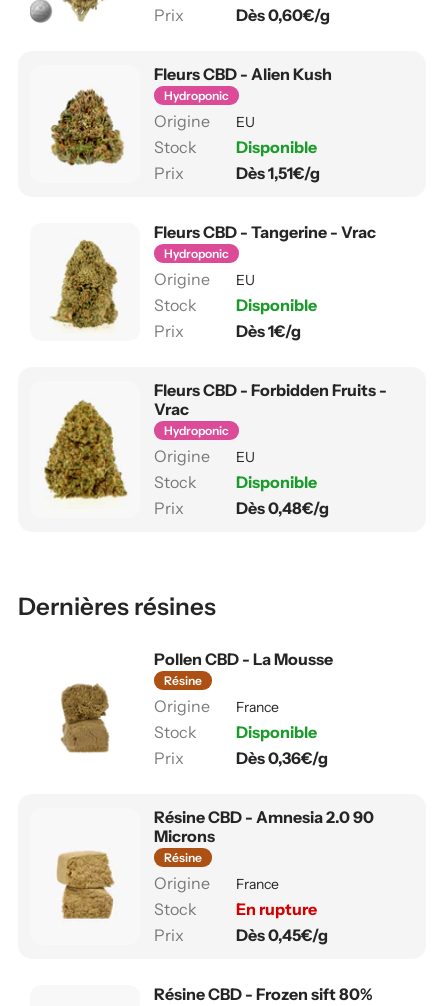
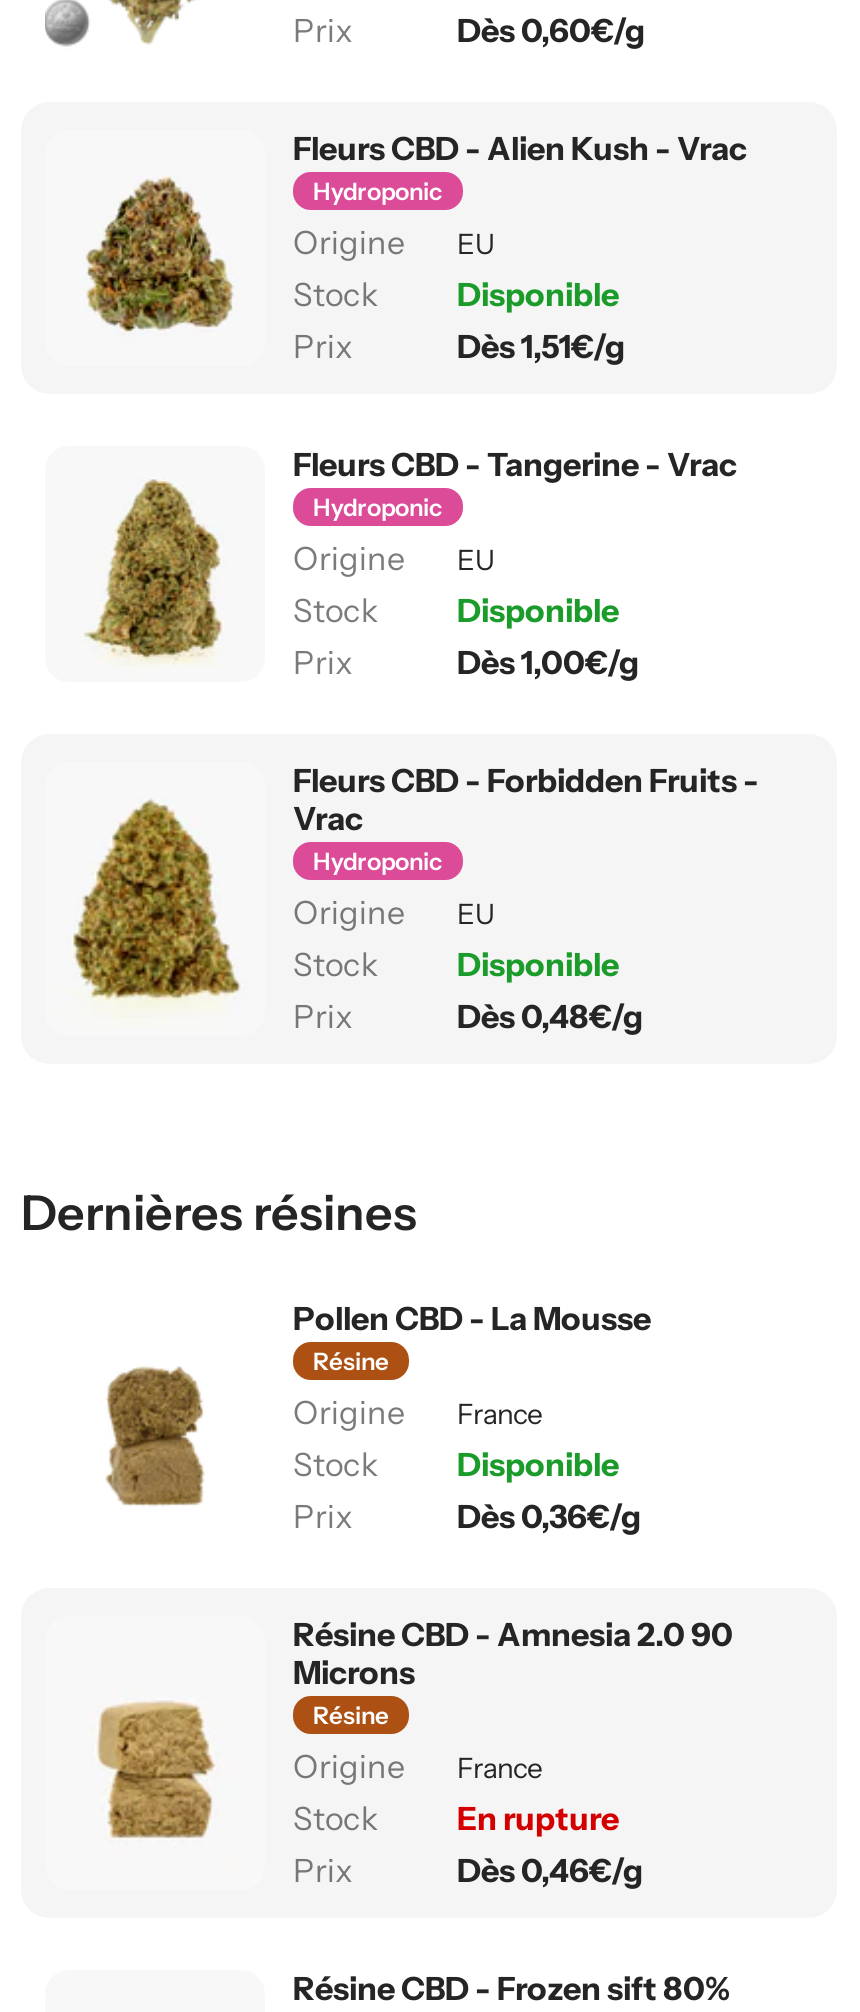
[154,63,332,83] Fleurs CBD - Alien Kush -> [293,127,747,167] Fleurs CBD - Alien Kush - Vrac
[236,320,301,340] Dès 1€/g -> [457,641,639,681] Dès 1,00€/g
[236,924,328,944] Dès 0,45€/g -> [457,1849,643,1889] Dès 0,46€/g

